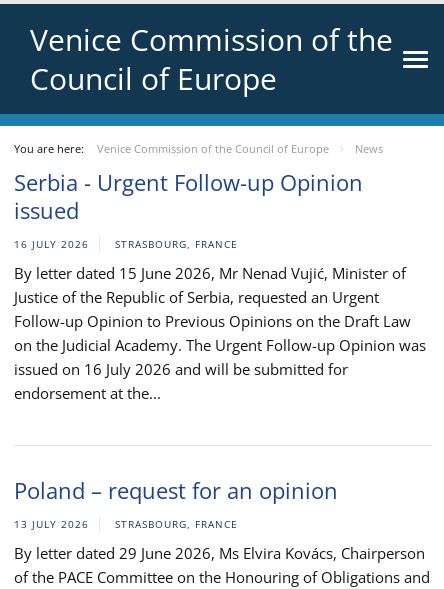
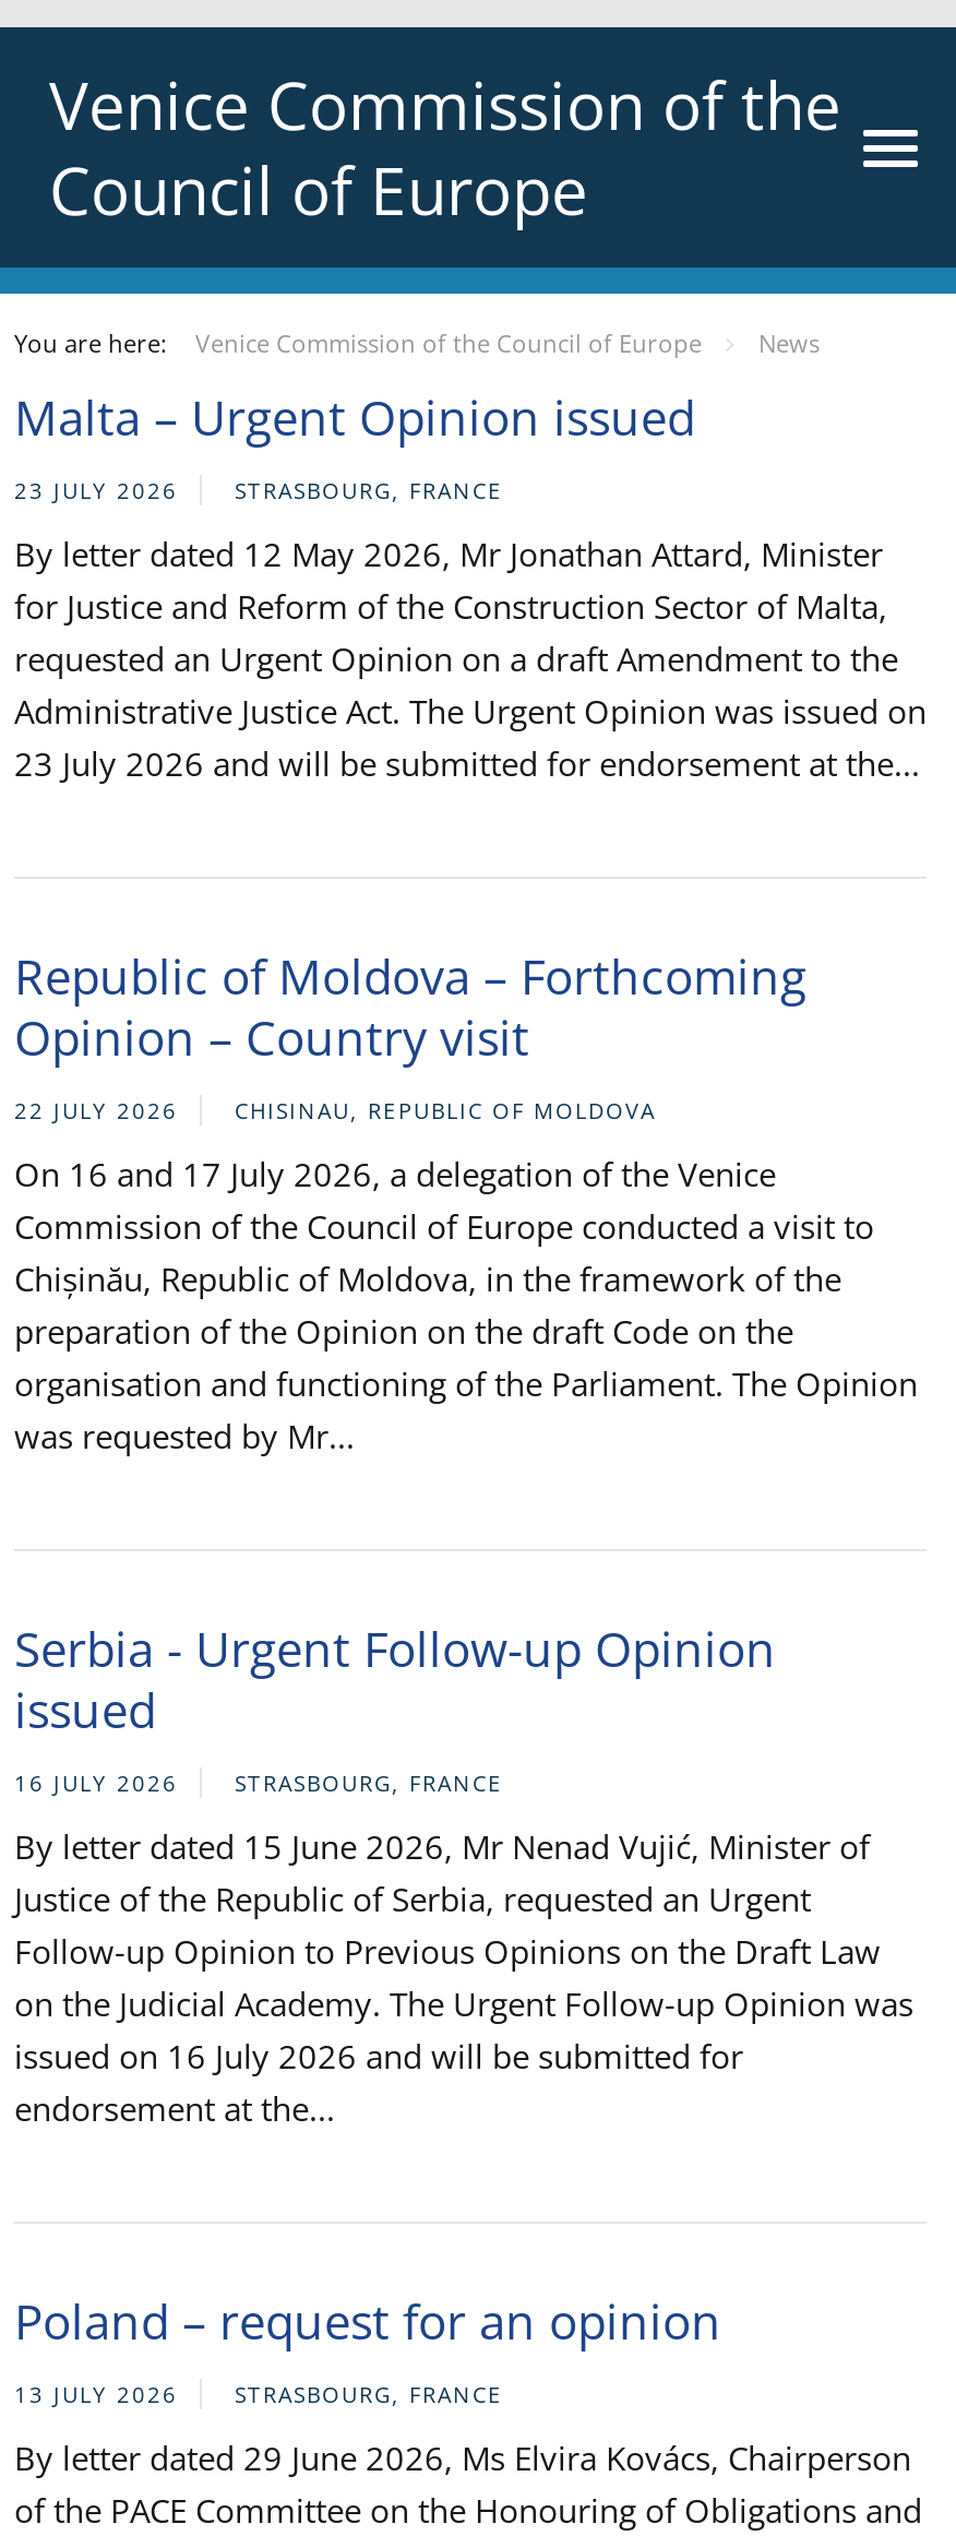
none -> [14,383,927,1457] Malta – Urgent Opinion issued | 23 JULY 2026 | STRASBOURG, FRANCE | By letter dated 12 May 2026, Mr Jonathan Attard, Minister | for Justice and Reform of the Construction Sector of Malta, | requested an Urgent Opinion on a draft Amendment to the | Administrative Justice Act. The Urgent Opinion was issued on | 23 July 2026 and will be submitted for endorsement at the... | Republic of Moldova – Forthcoming | Opinion – Country visit | 22 JULY 2026 | CHISINAU, REPUBLIC OF MOLDOVA | On 16 and 17 July 2026, a delegation of the Venice | Commission of the Council of Europe conducted a visit to | Chișinău, Republic of Moldova, in the framework of the | preparation of the Opinion on the draft Code on the | organisation and functioning of the Parliament. The Opinion | was requested by Mr...

